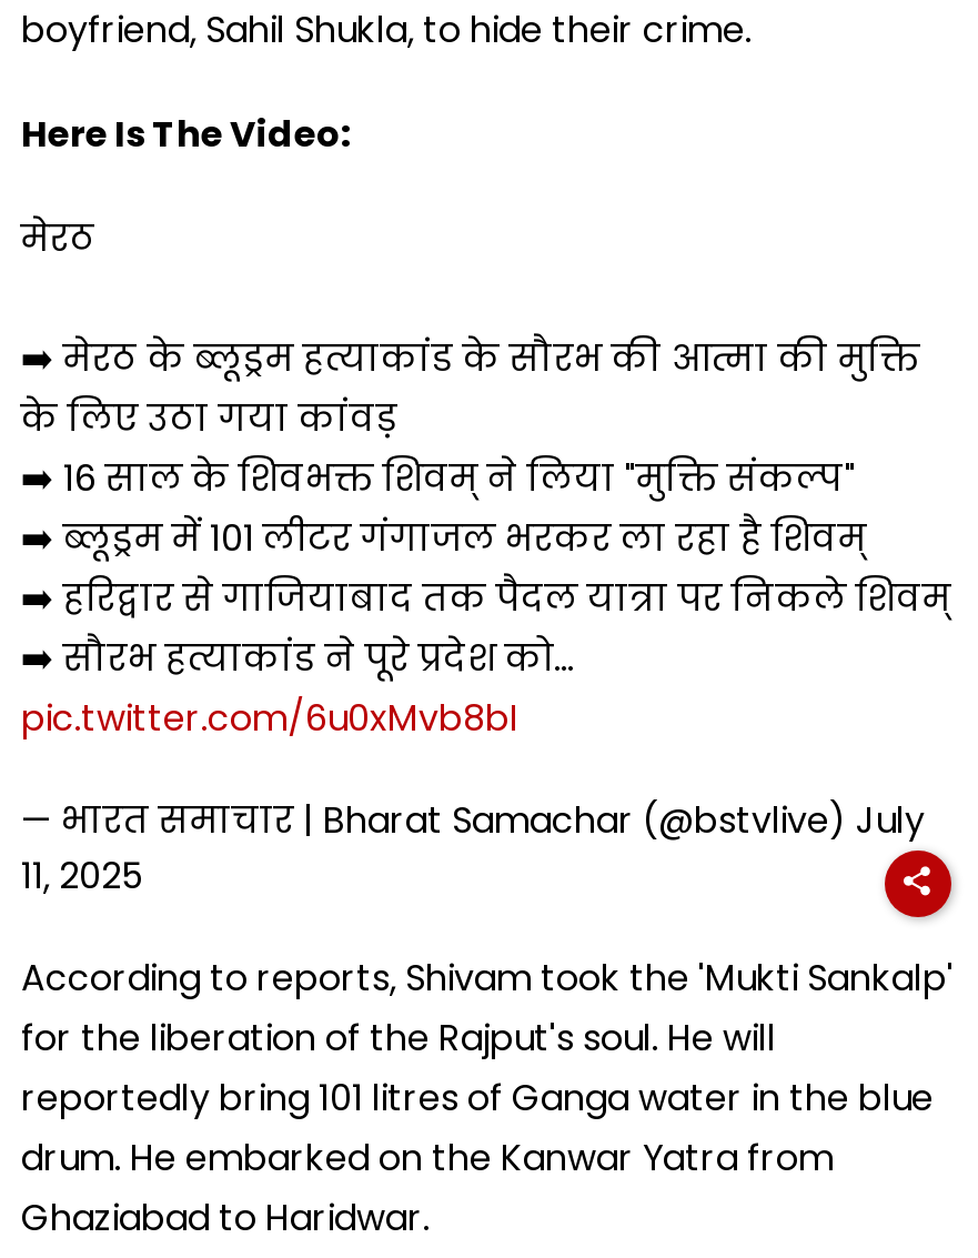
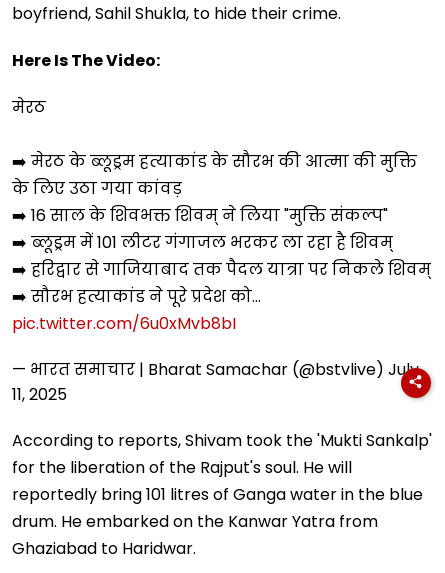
[880,819,956,922] [image] -> [399,368,434,414] [image]

